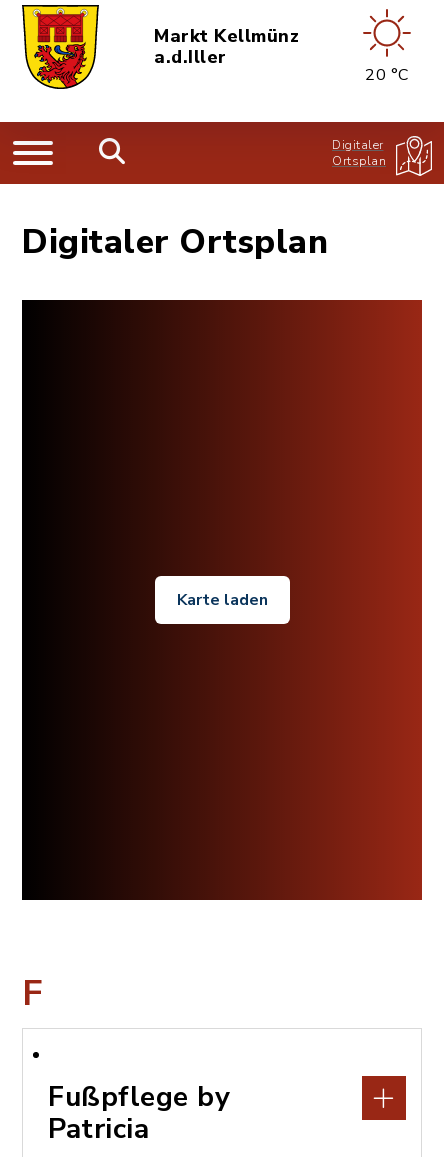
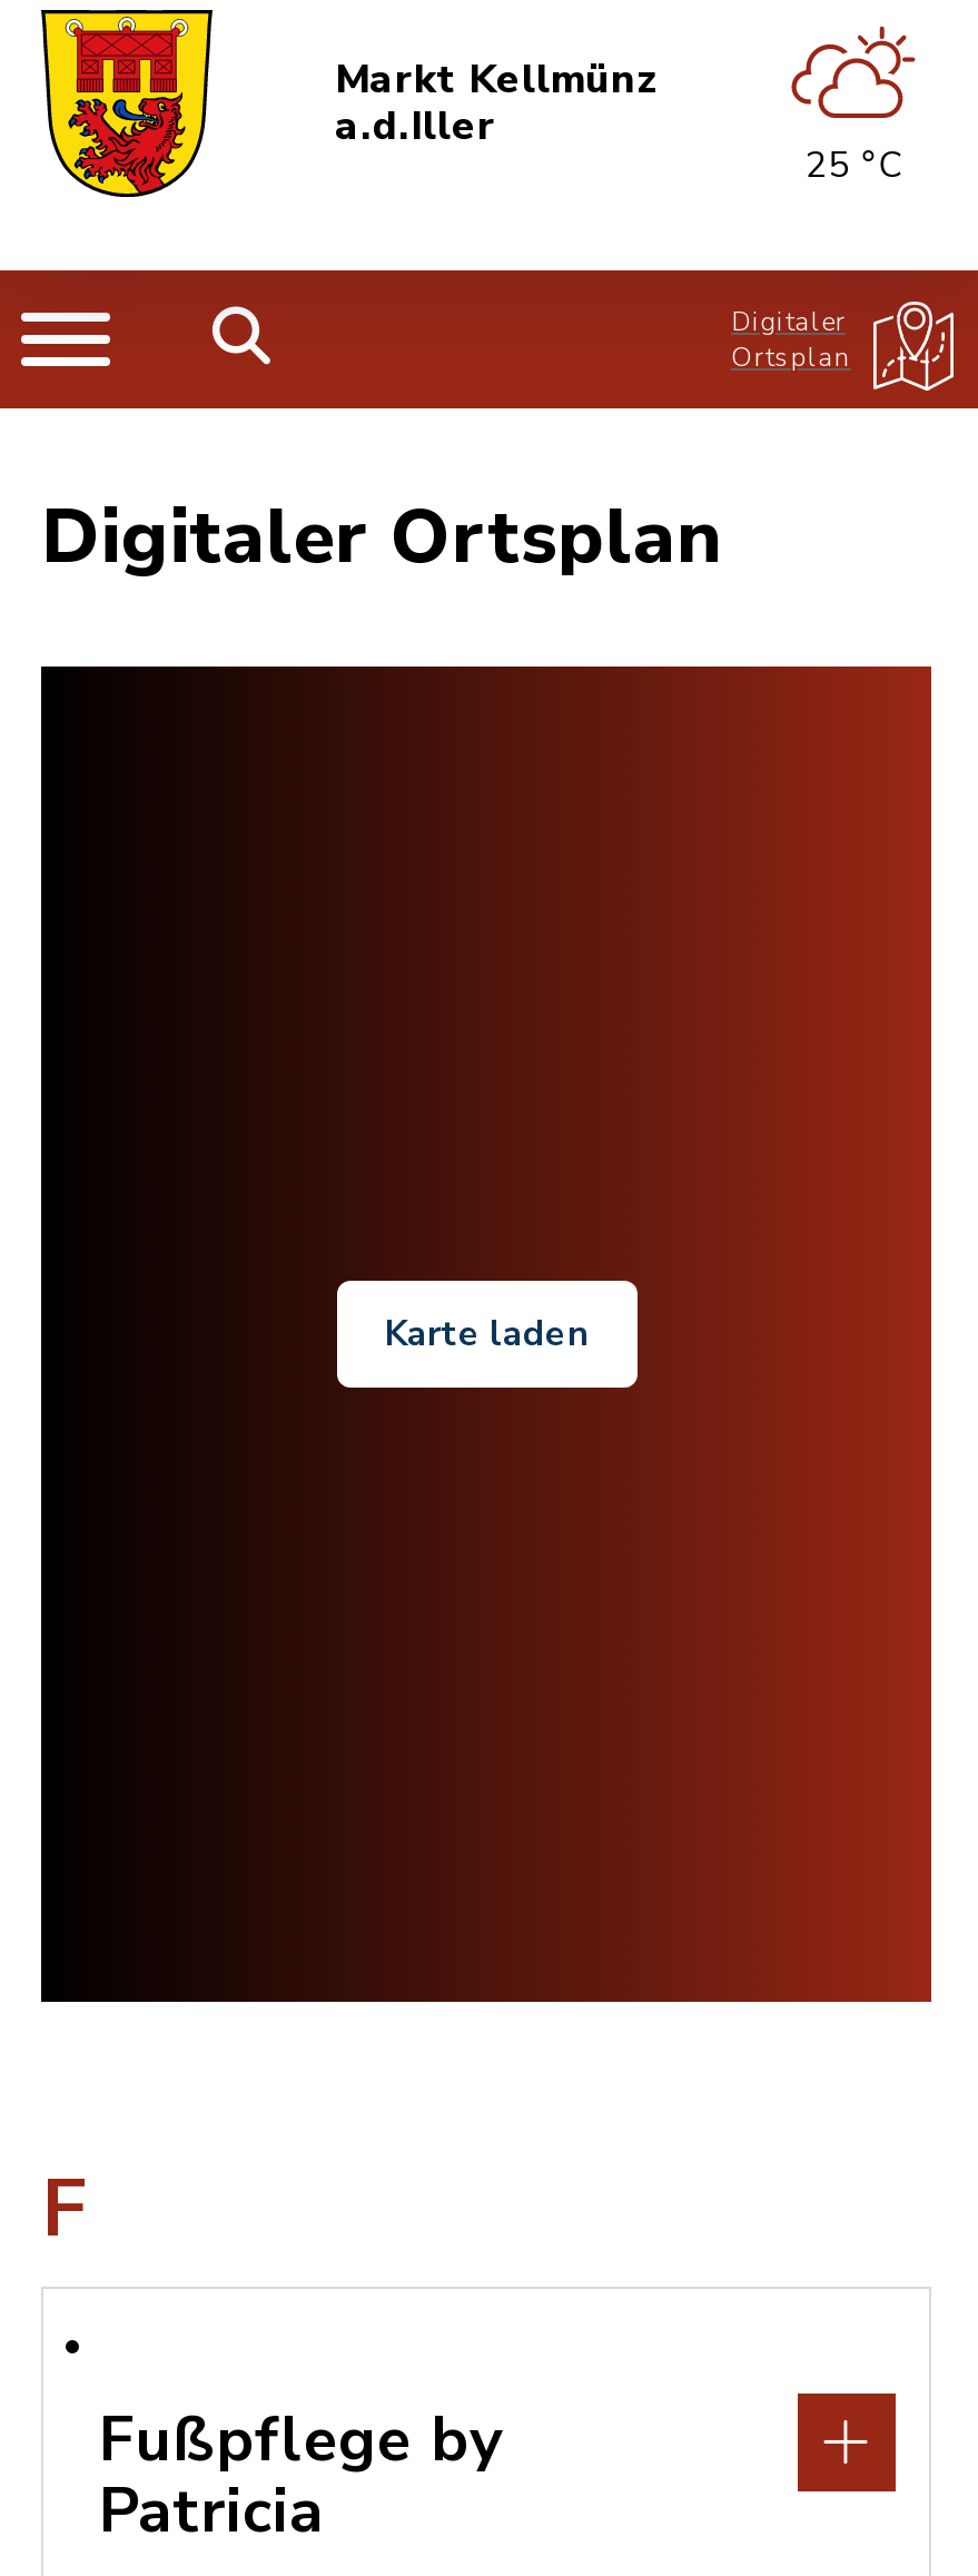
[359,8,414,85] [image] | 20 °C -> [789,21,916,189] [image] | 25 °C

